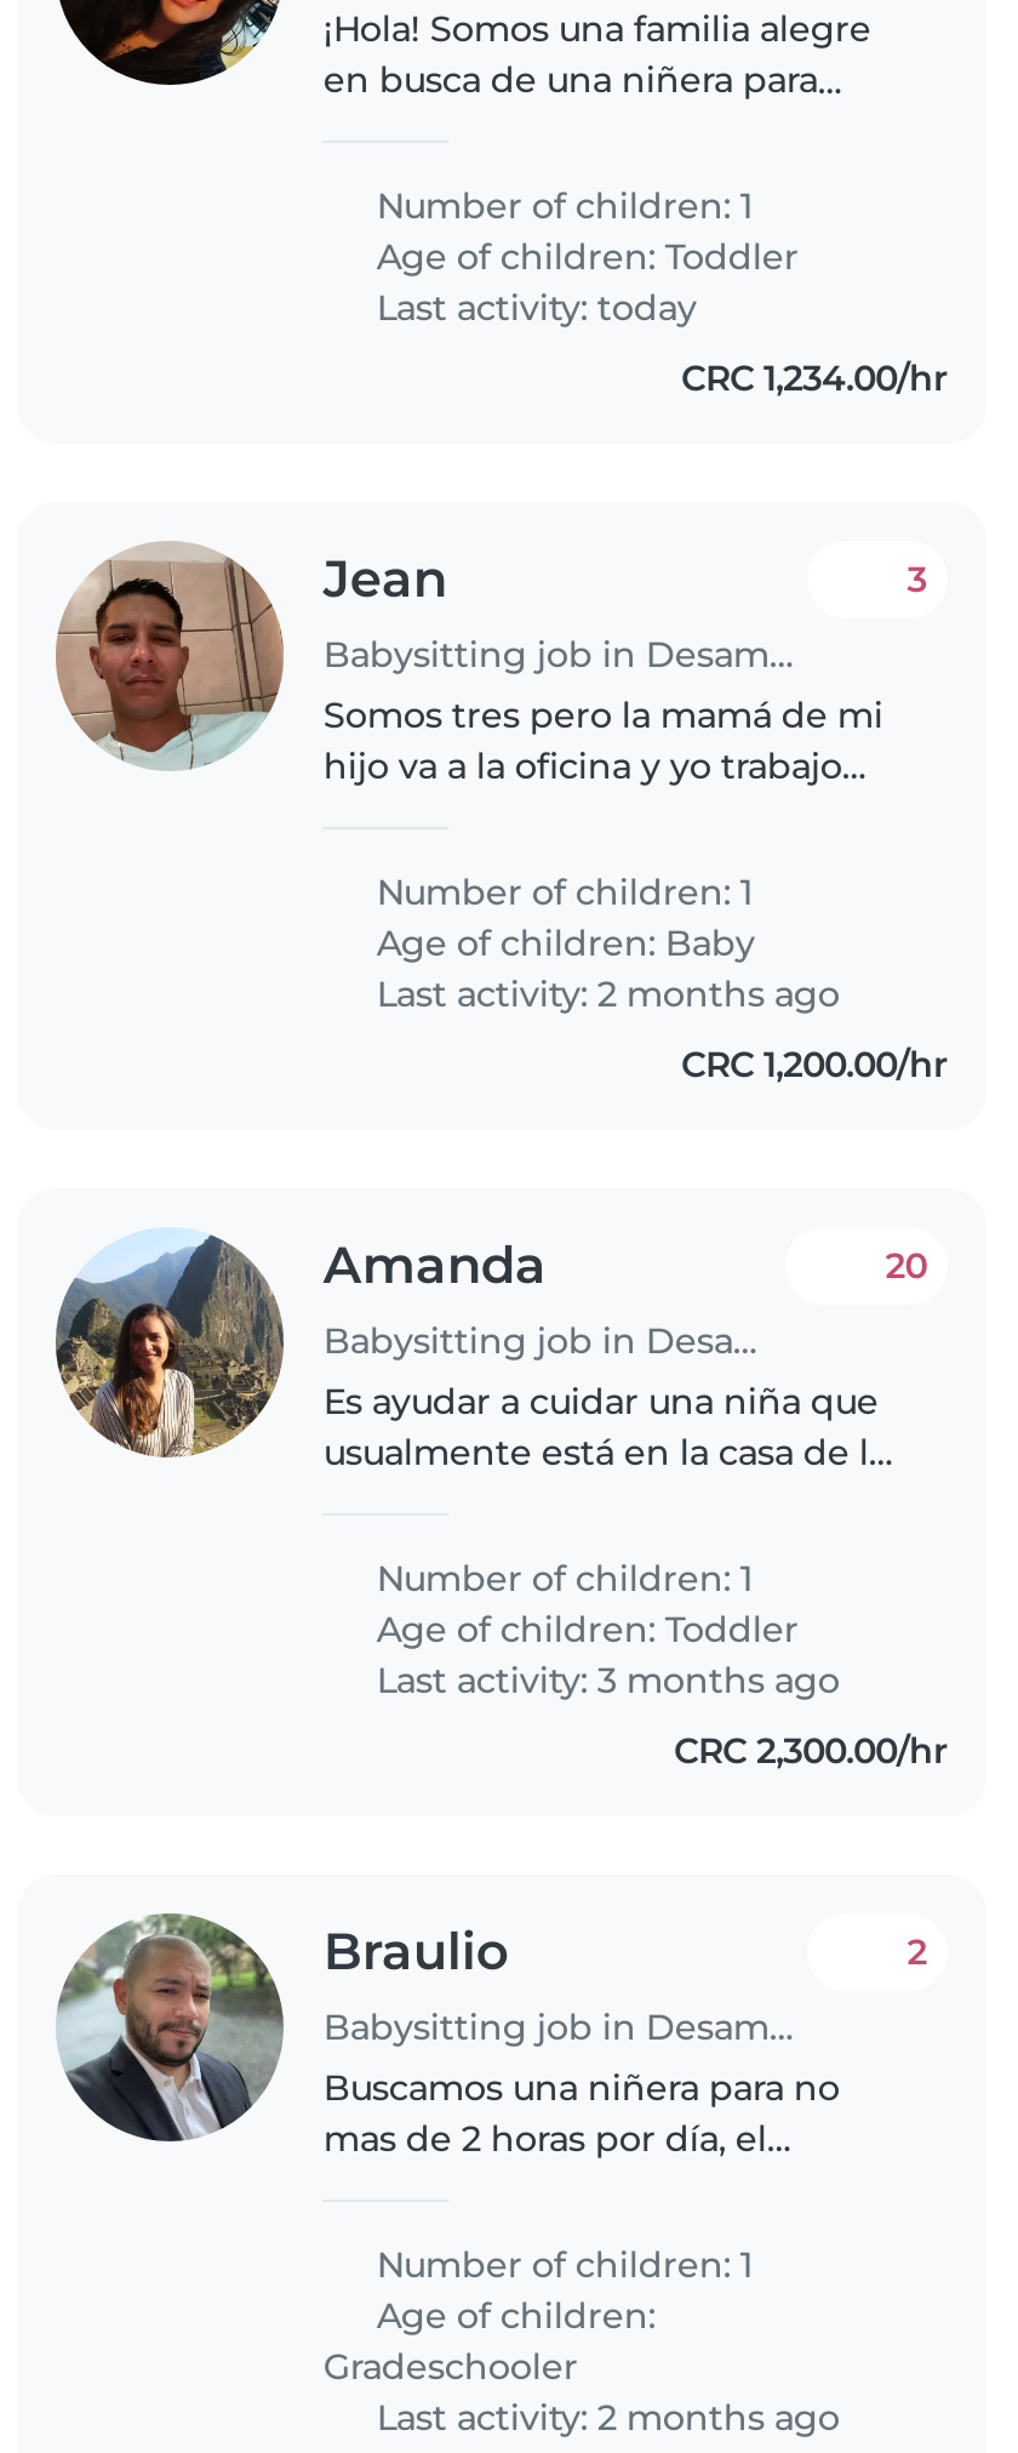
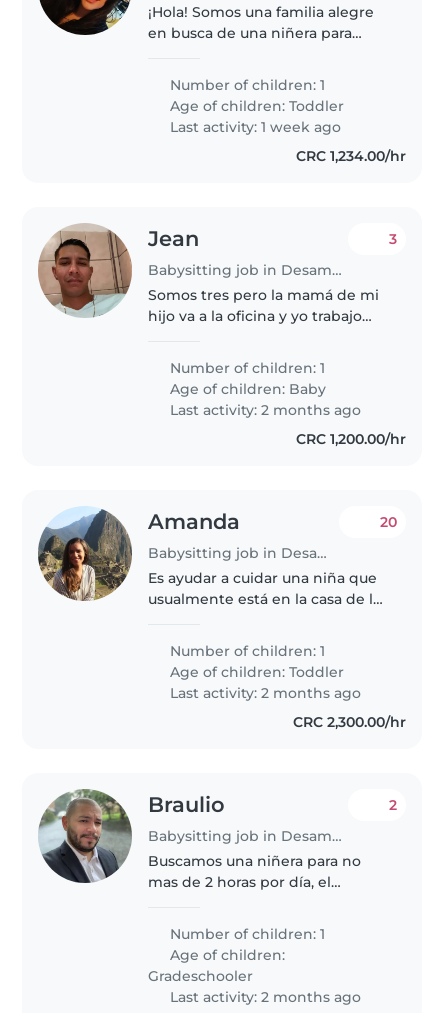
[367,287,697,331] Last activity: today -> [166,118,341,136] Last activity: 1 week ago
[367,1659,840,1702] Last activity: 3 months ago -> [166,684,361,702] Last activity: 2 months ago

